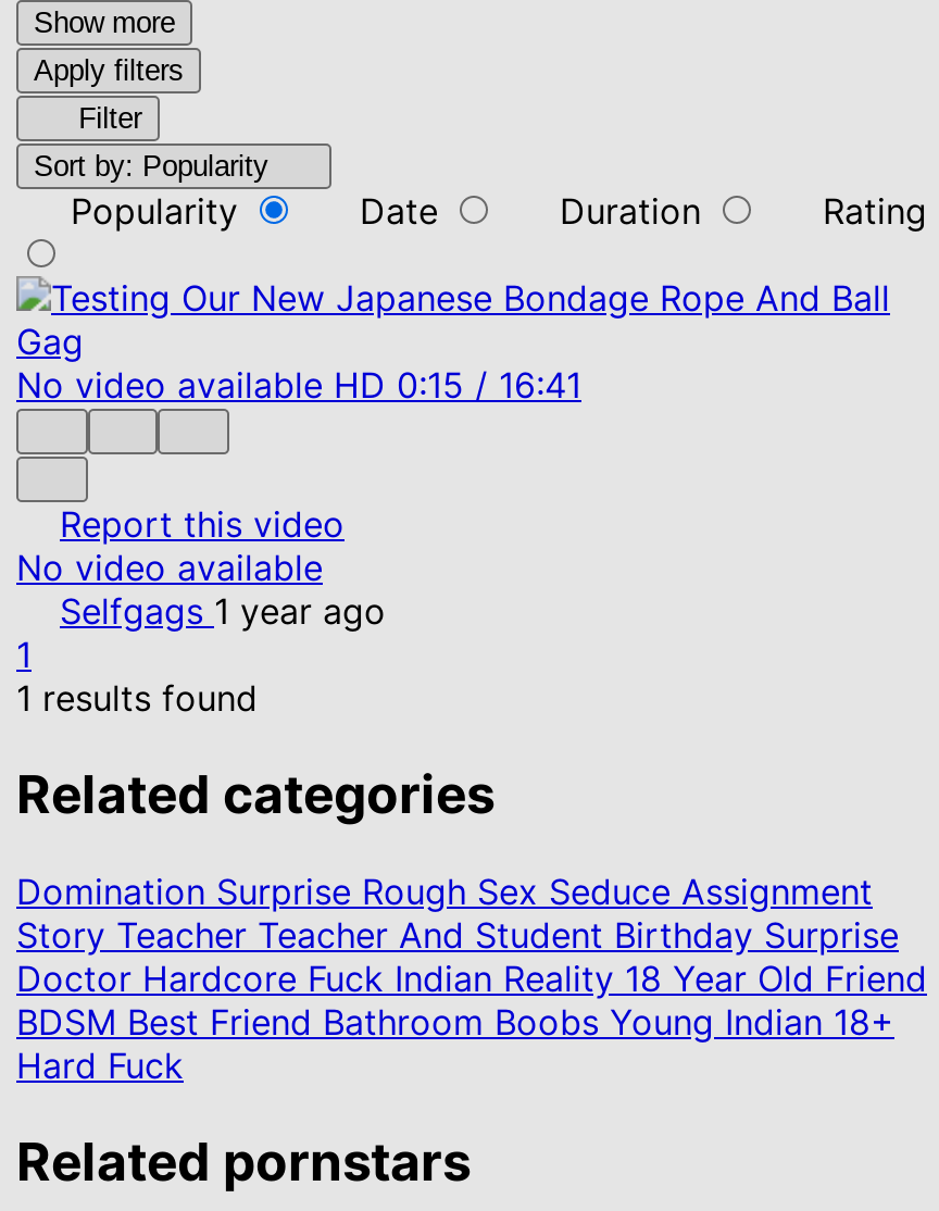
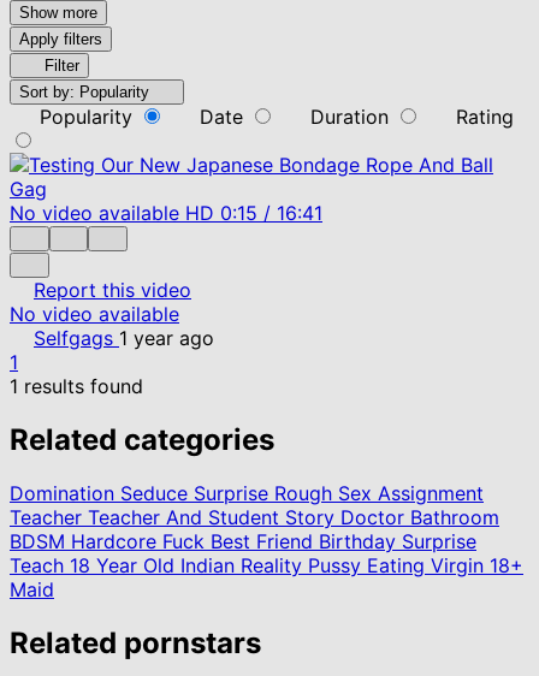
[16,869,927,1086] Domination Surprise Rough Sex Seduce Assignment | Story Teacher Teacher And Student Birthday Surprise | Doctor Hardcore Fuck Indian Reality 18 Year Old Friend | BDSM Best Friend Bathroom Boobs Young Indian 18+ | Hard Fuck -> [10,481,523,601] Domination Seduce Surprise Rough Sex Assignment | Teacher Teacher And Student Story Doctor Bathroom | BDSM Hardcore Fuck Best Friend Birthday Surprise | Teach 18 Year Old Indian Reality Pussy Eating Virgin 18+ | Maid

